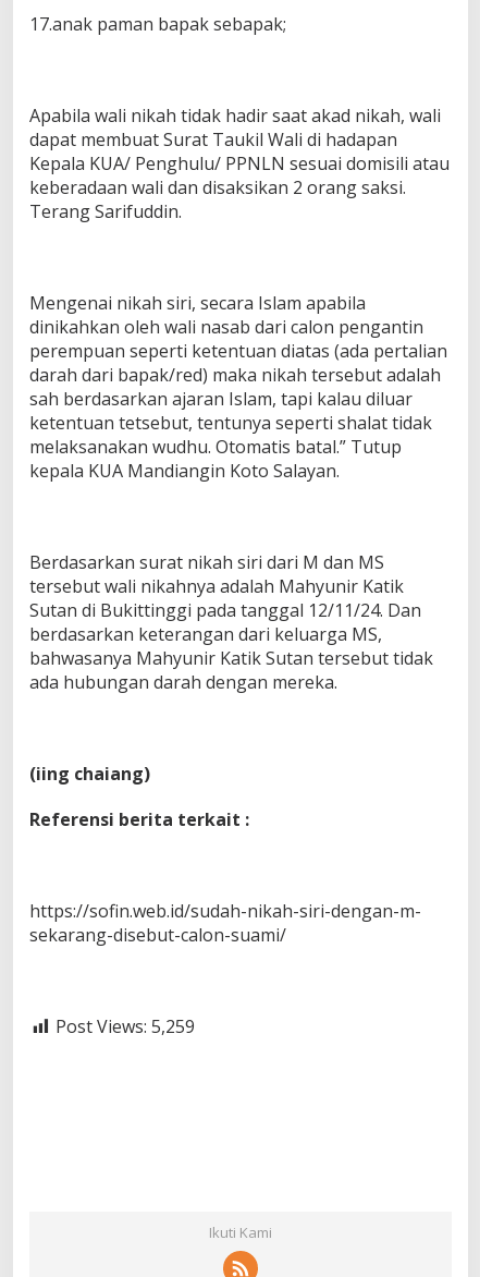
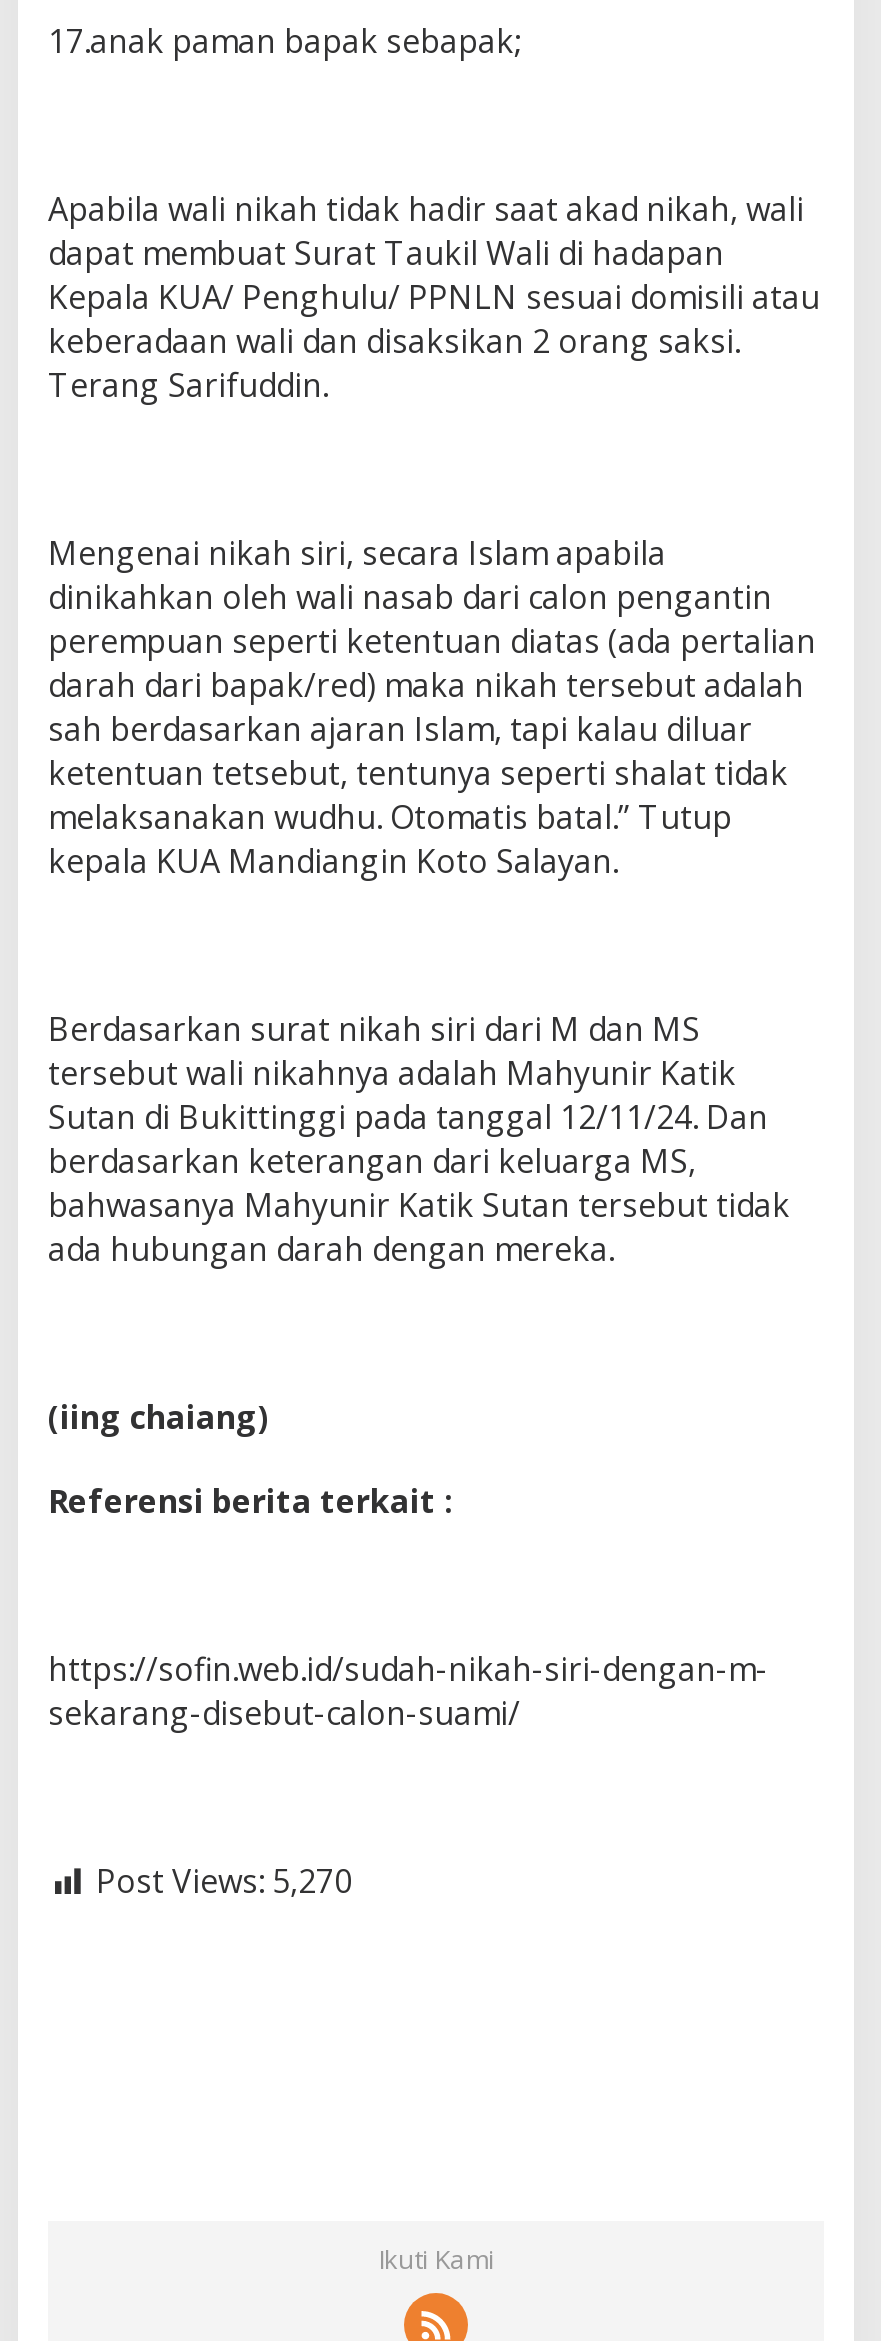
[56,1015,195,1039] Post Views: 5,259 -> [96,1860,352,1904] Post Views: 5,270

